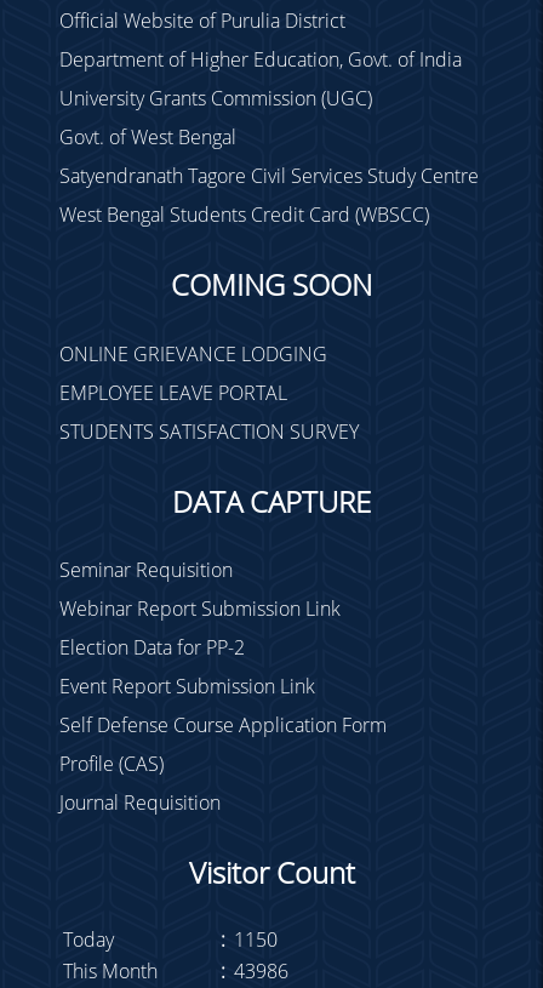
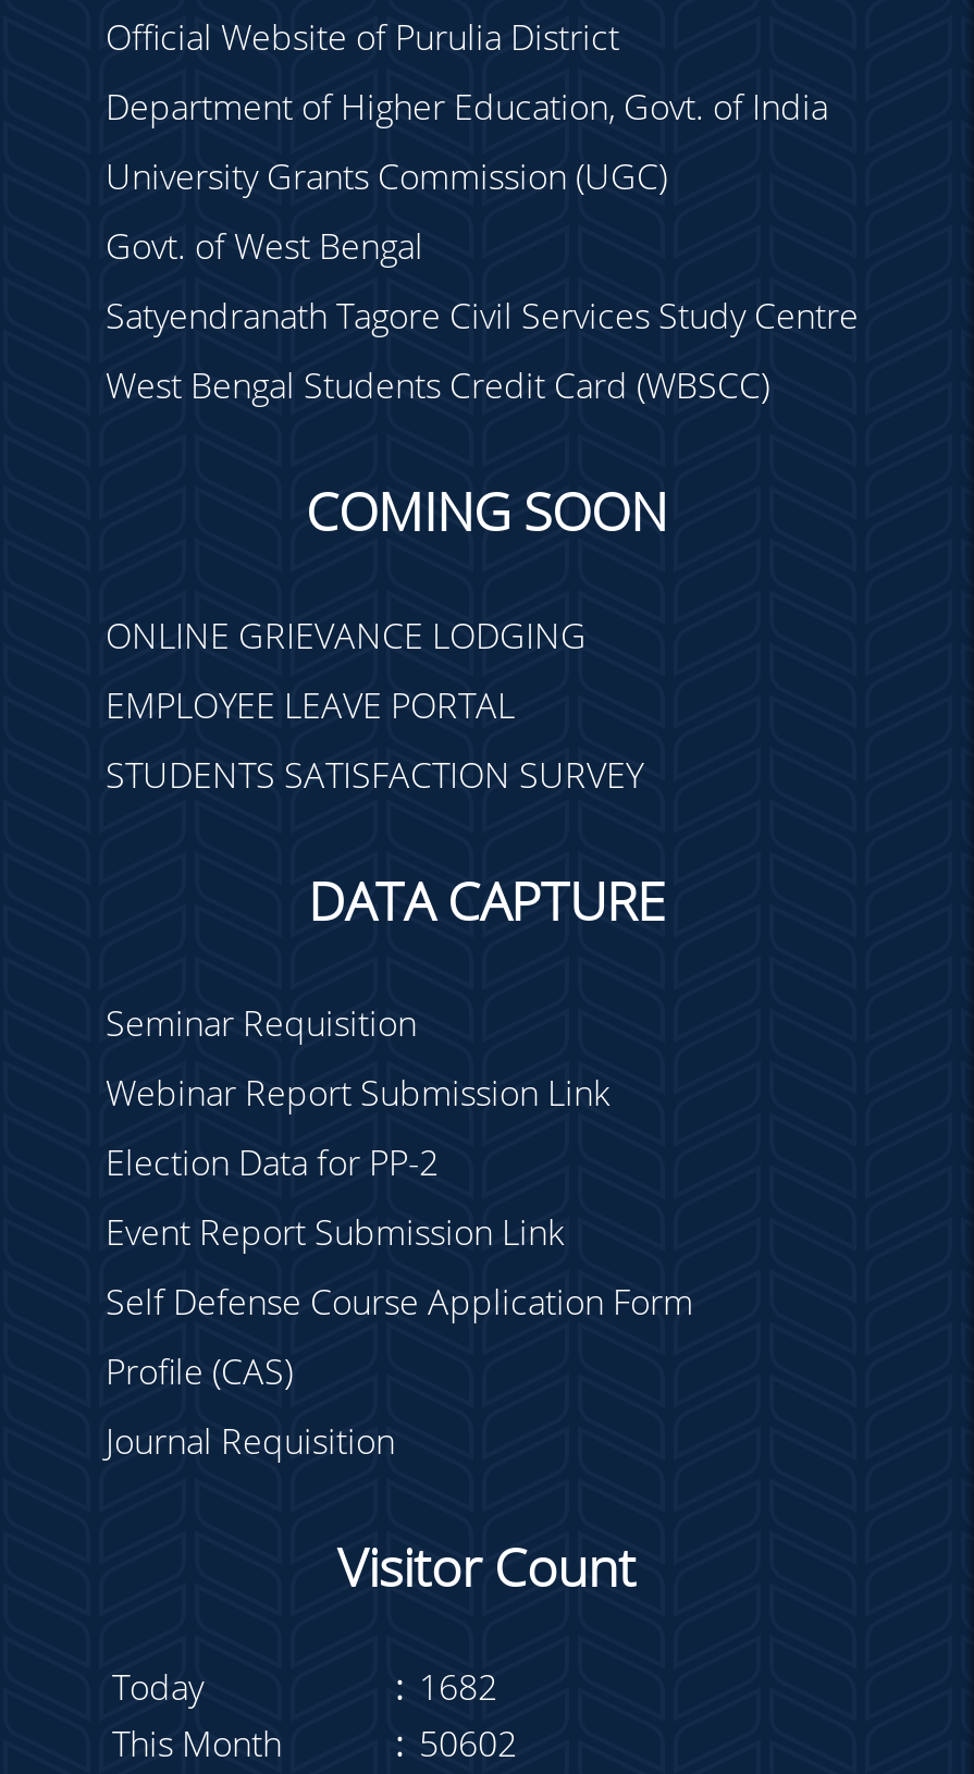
[221,926,278,953] : 1150 -> [395,1663,497,1711] : 1682
[221,958,288,985] : 43986 -> [395,1720,517,1768] : 50602

